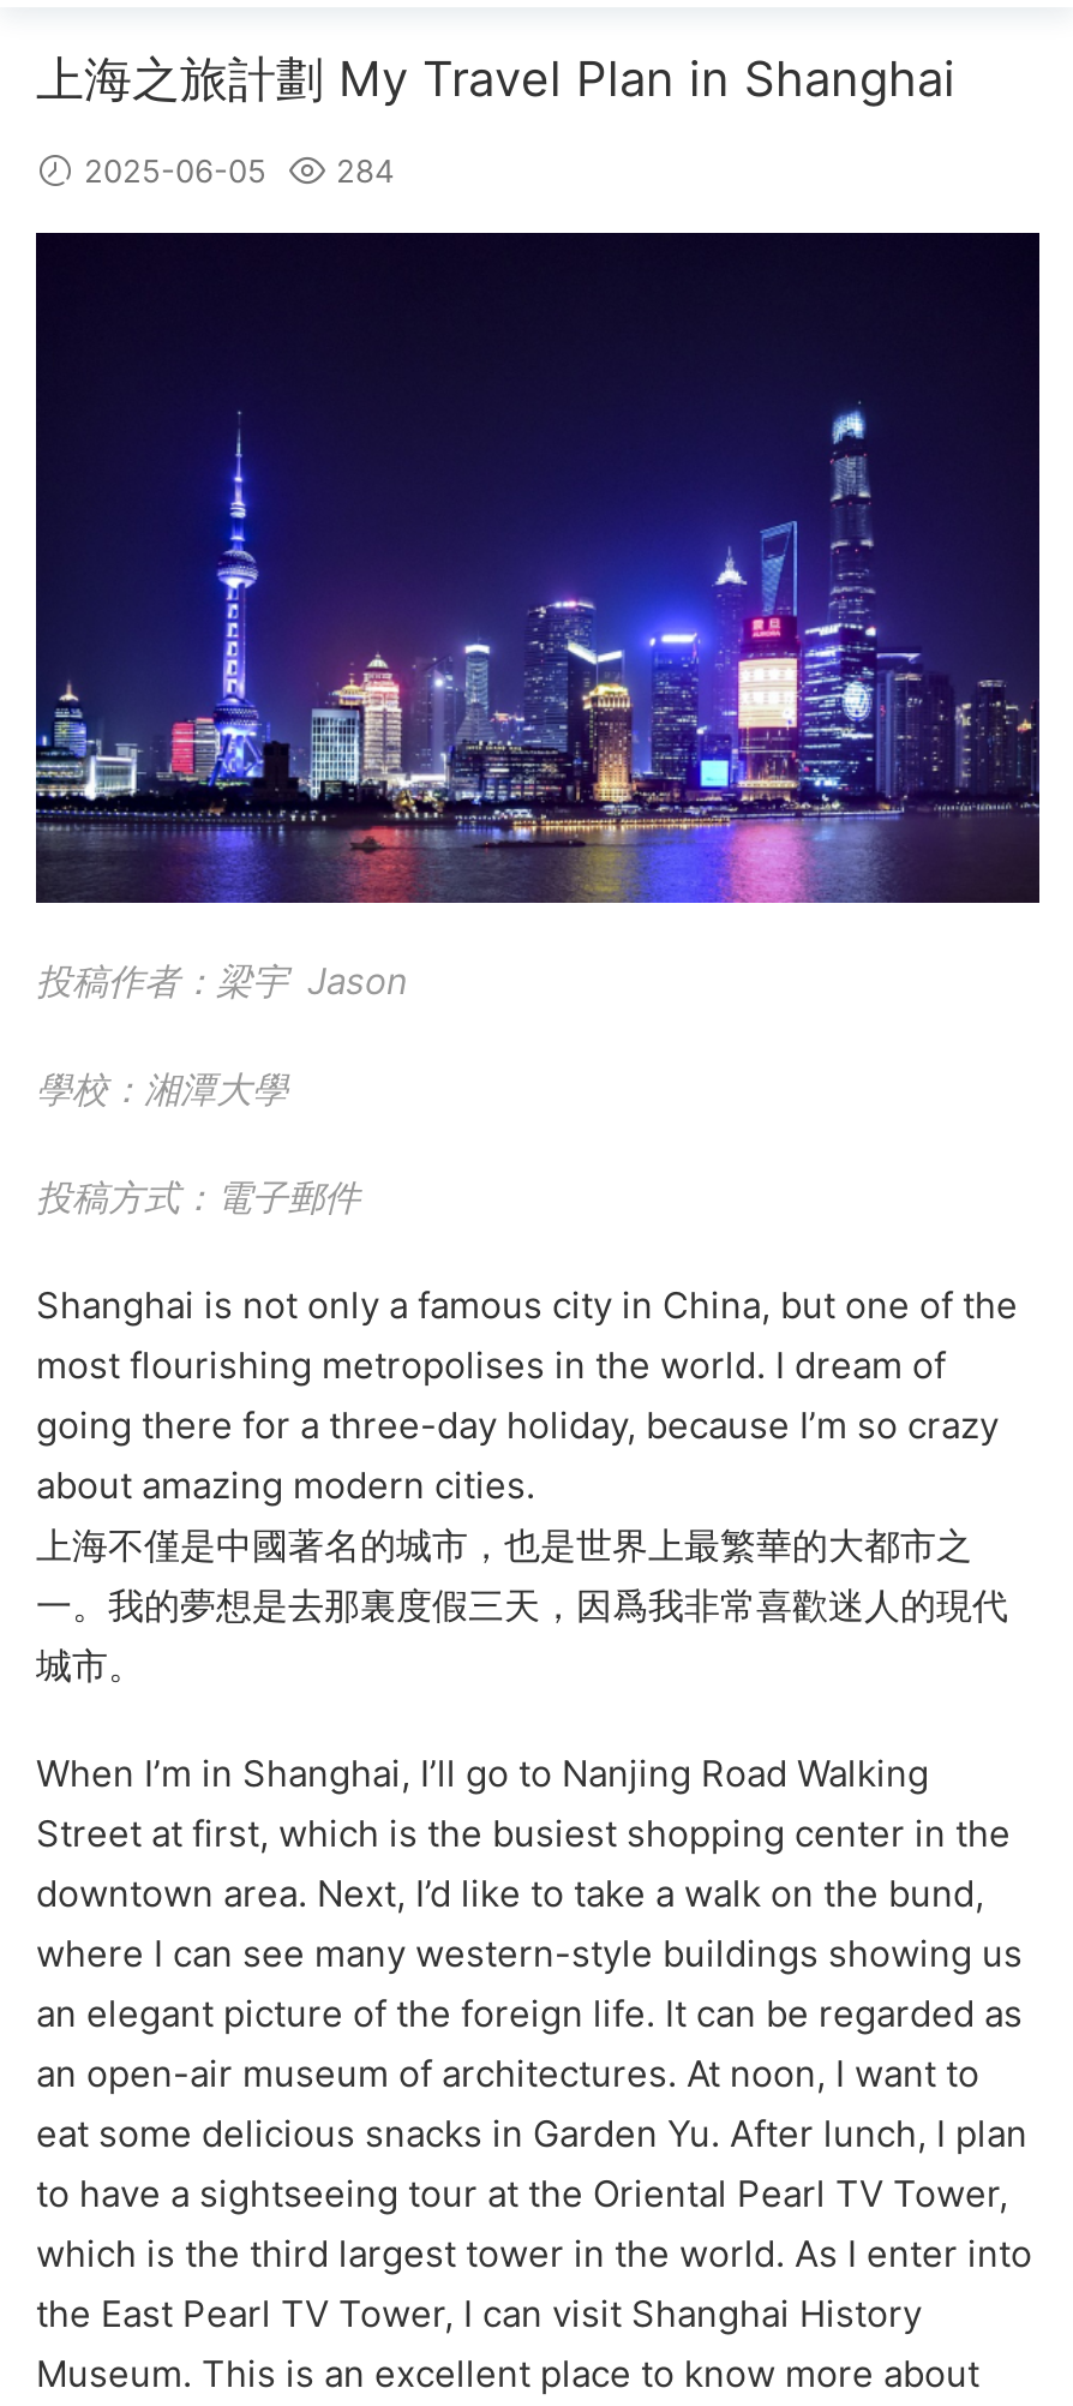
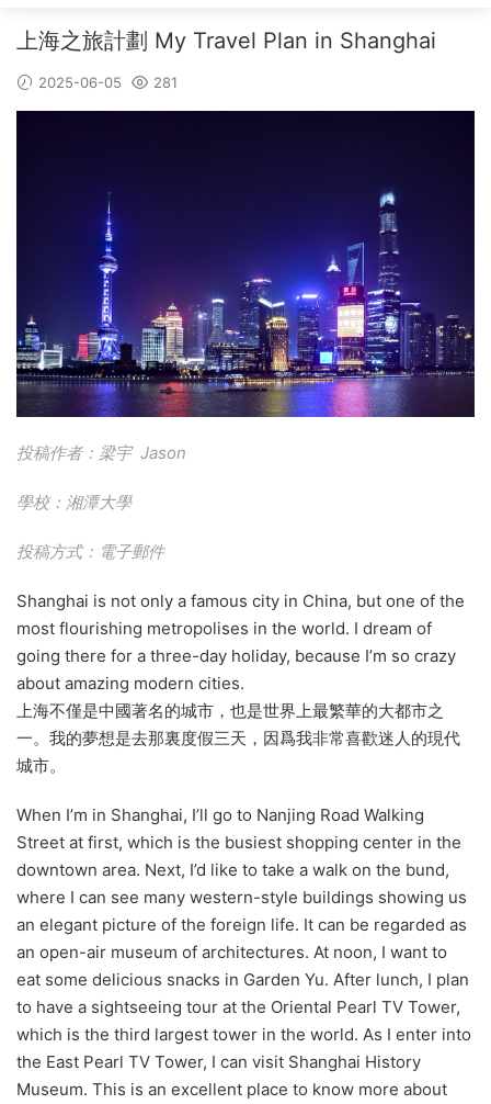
[74,151,394,190] 2025-06-05 284 -> [34,74,178,91] 2025-06-05 281

